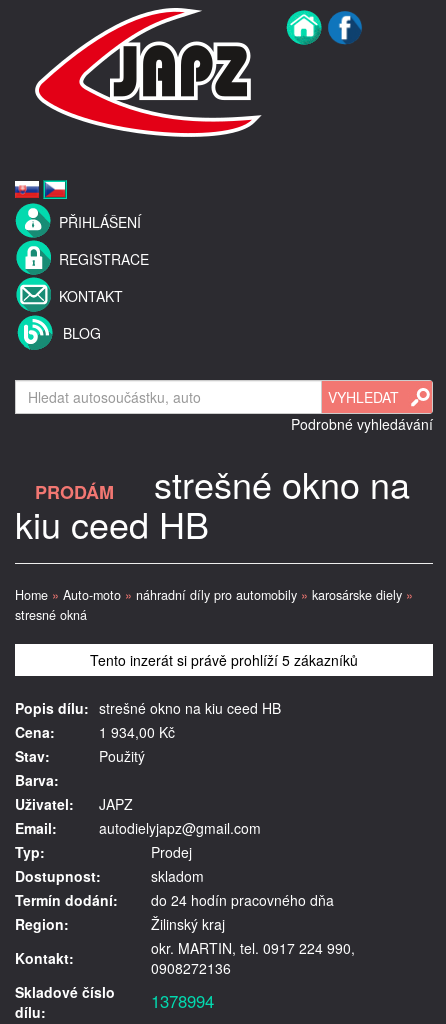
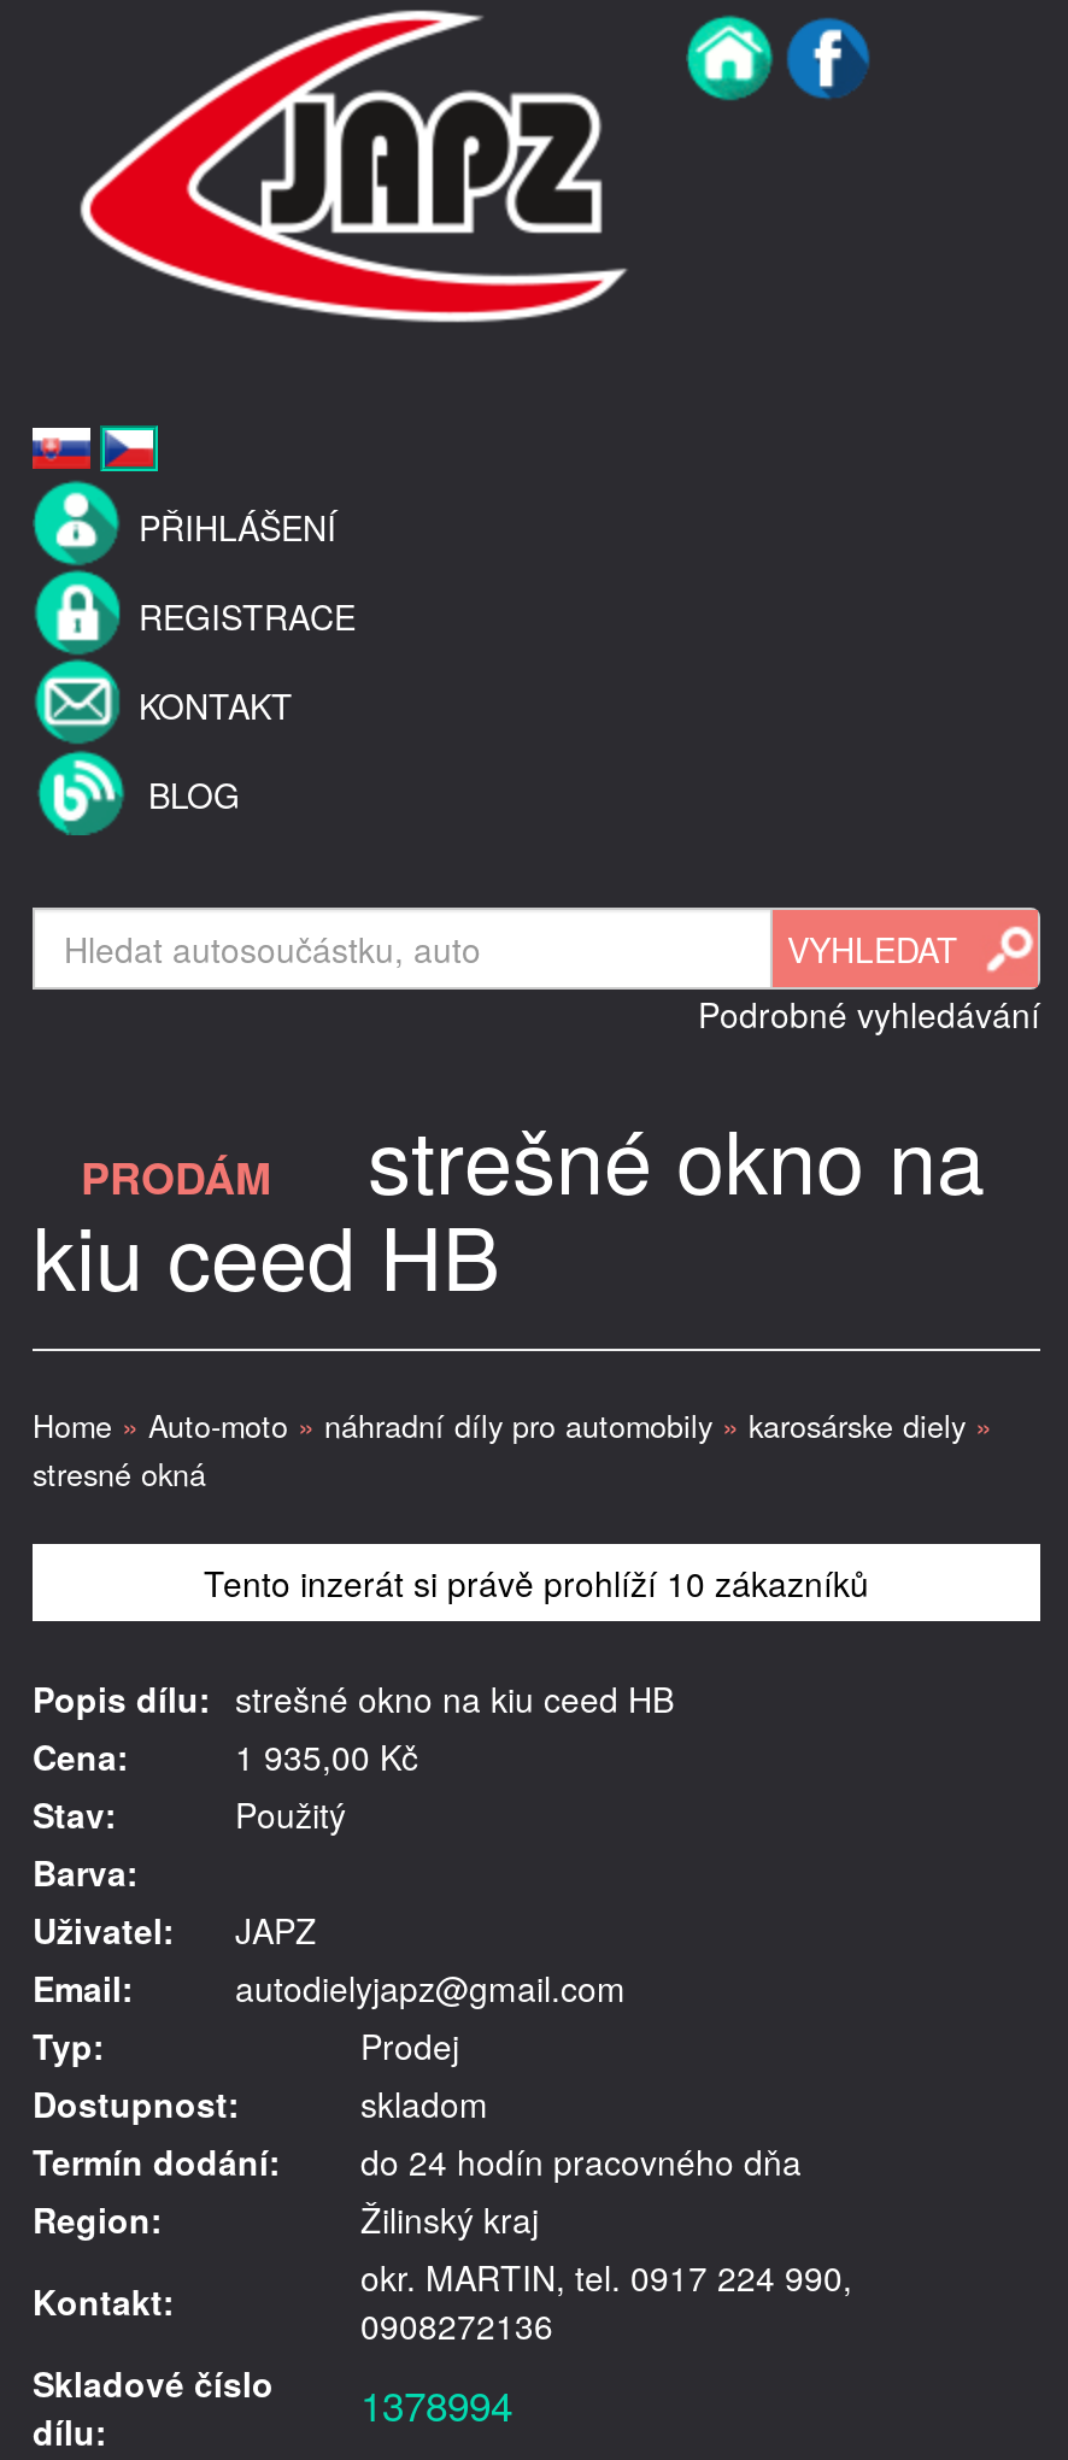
[90,650,358,670] Tento inzerát si právě prohlíží 5 zákazníků -> [204,1557,869,1606] Tento inzerát si právě prohlíží 10 zákazníků
[99,722,175,742] 1 934,00 Kč -> [235,1731,418,1779] 1 935,00 Kč

